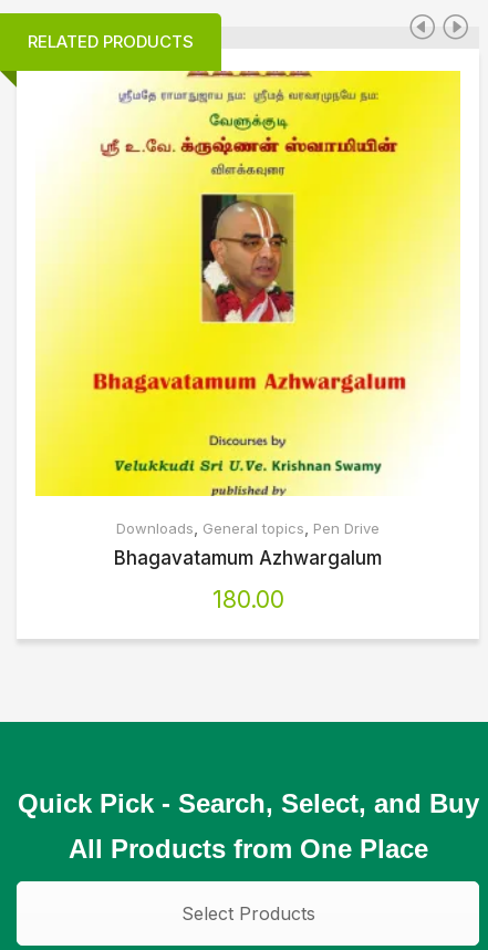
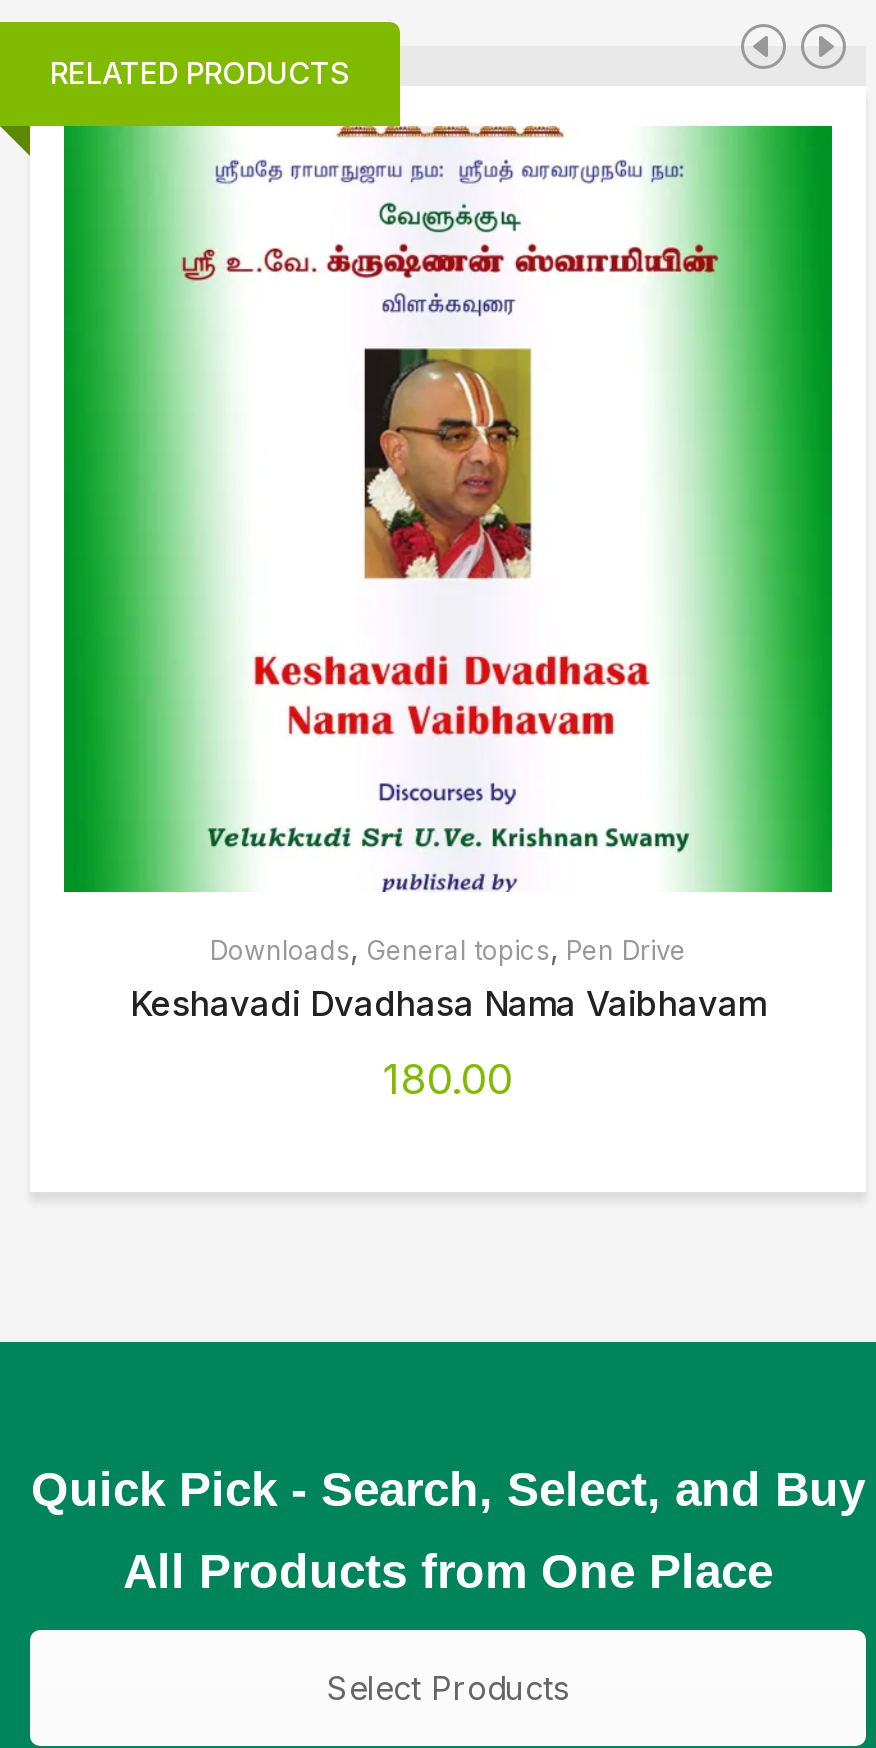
[34,70,461,497] [image] -> [34,123,834,895] [image]
[114,547,382,569] Bhagavatamum Azhwargalum -> [130,985,766,1025] Keshavadi Dvadhasa Nama Vaibhavam

